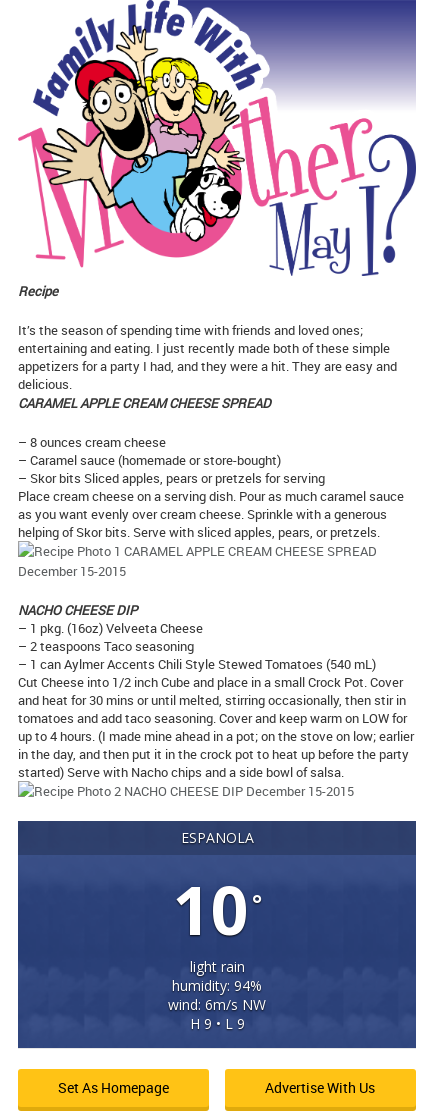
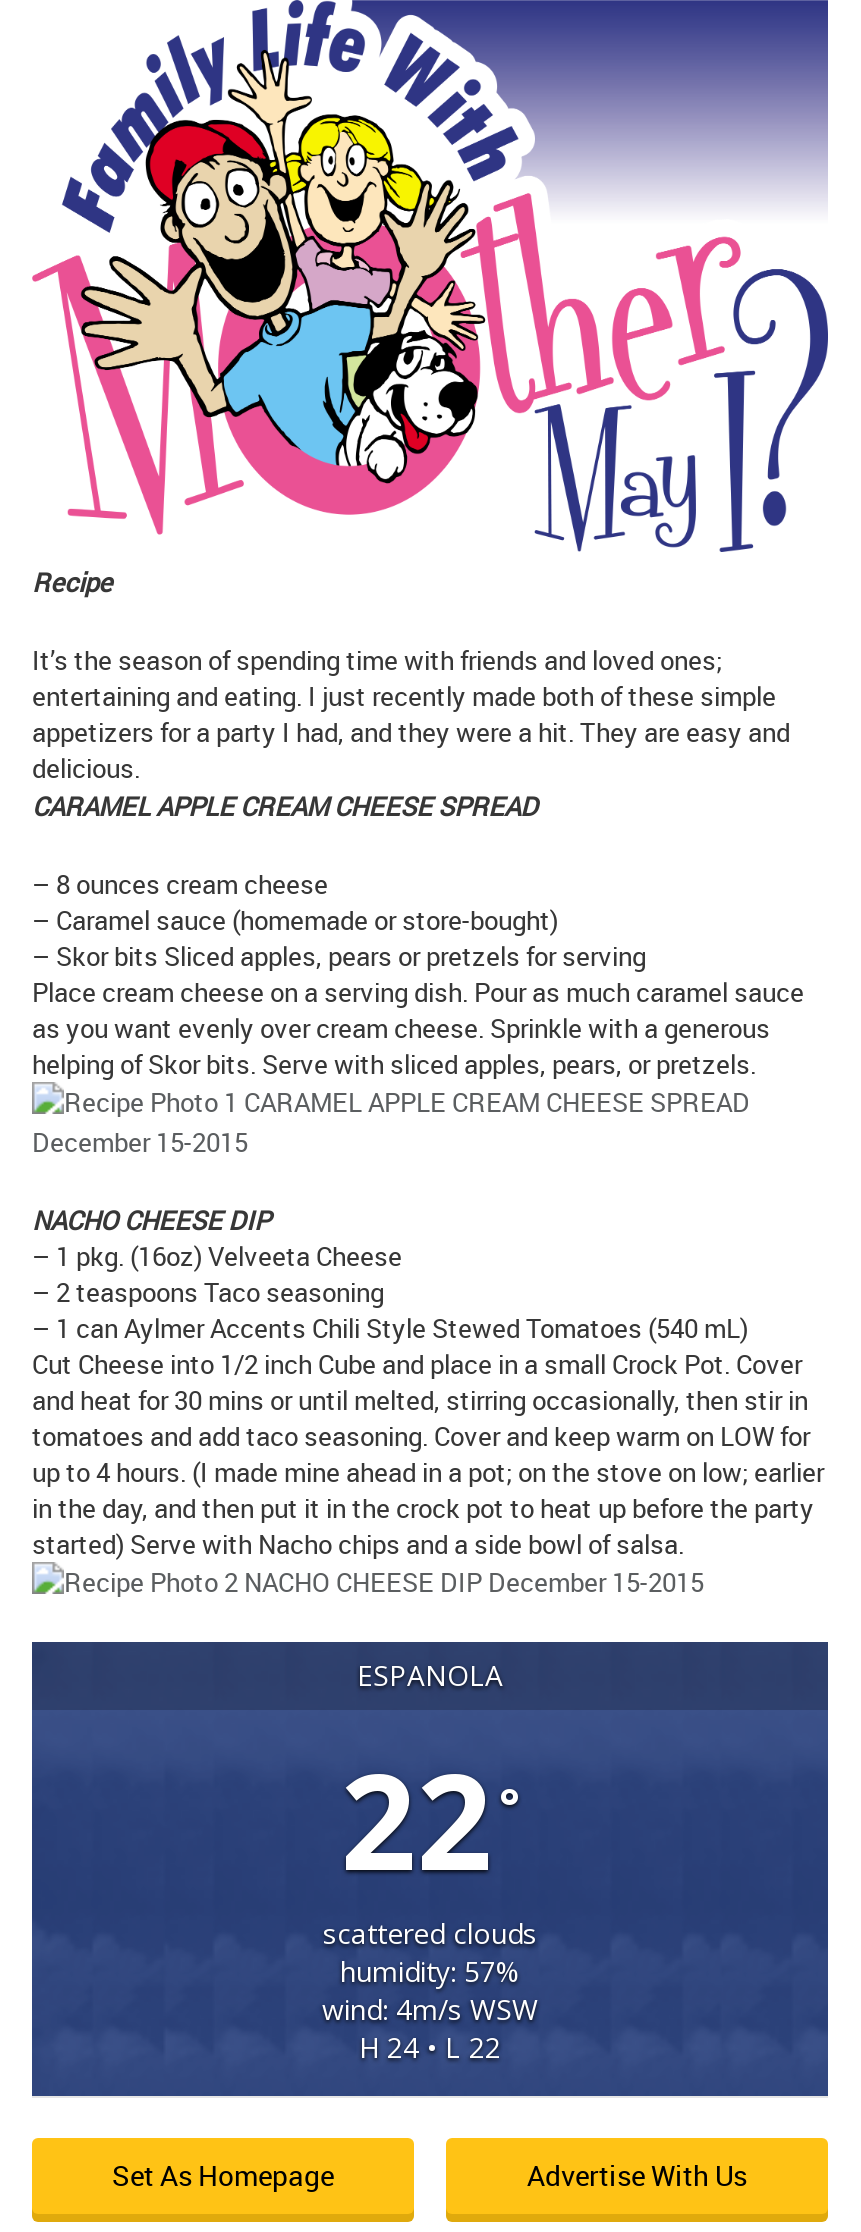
[168,864,266,1033] 10 ° | light rain | humidity: 94% | wind: 6m/s NW | H 9 • L 9 -> [322,1728,538,2066] 22 ° | scattered clouds | humidity: 57% | wind: 4m/s WSW | H 24 • L 22

